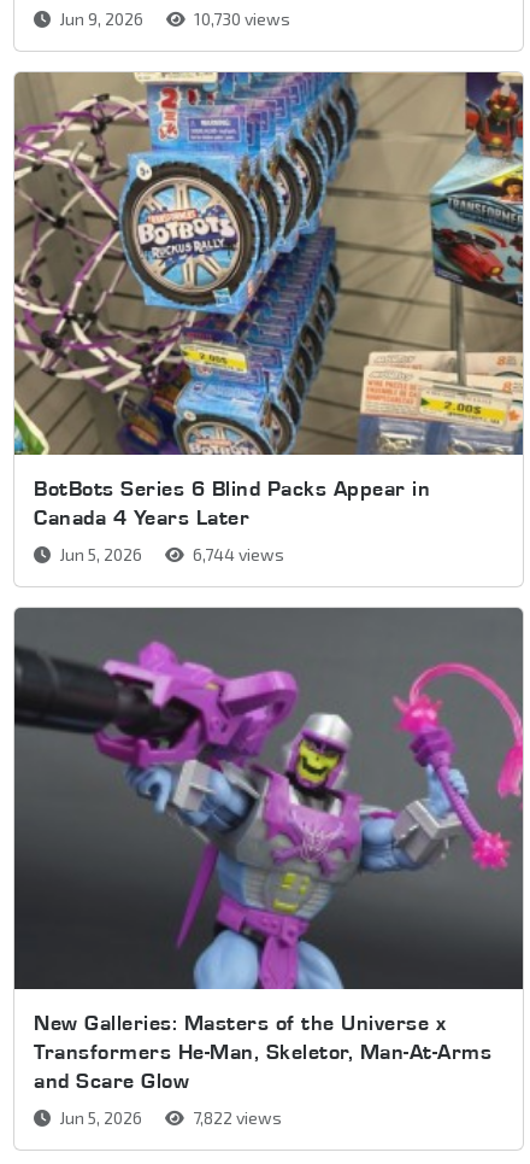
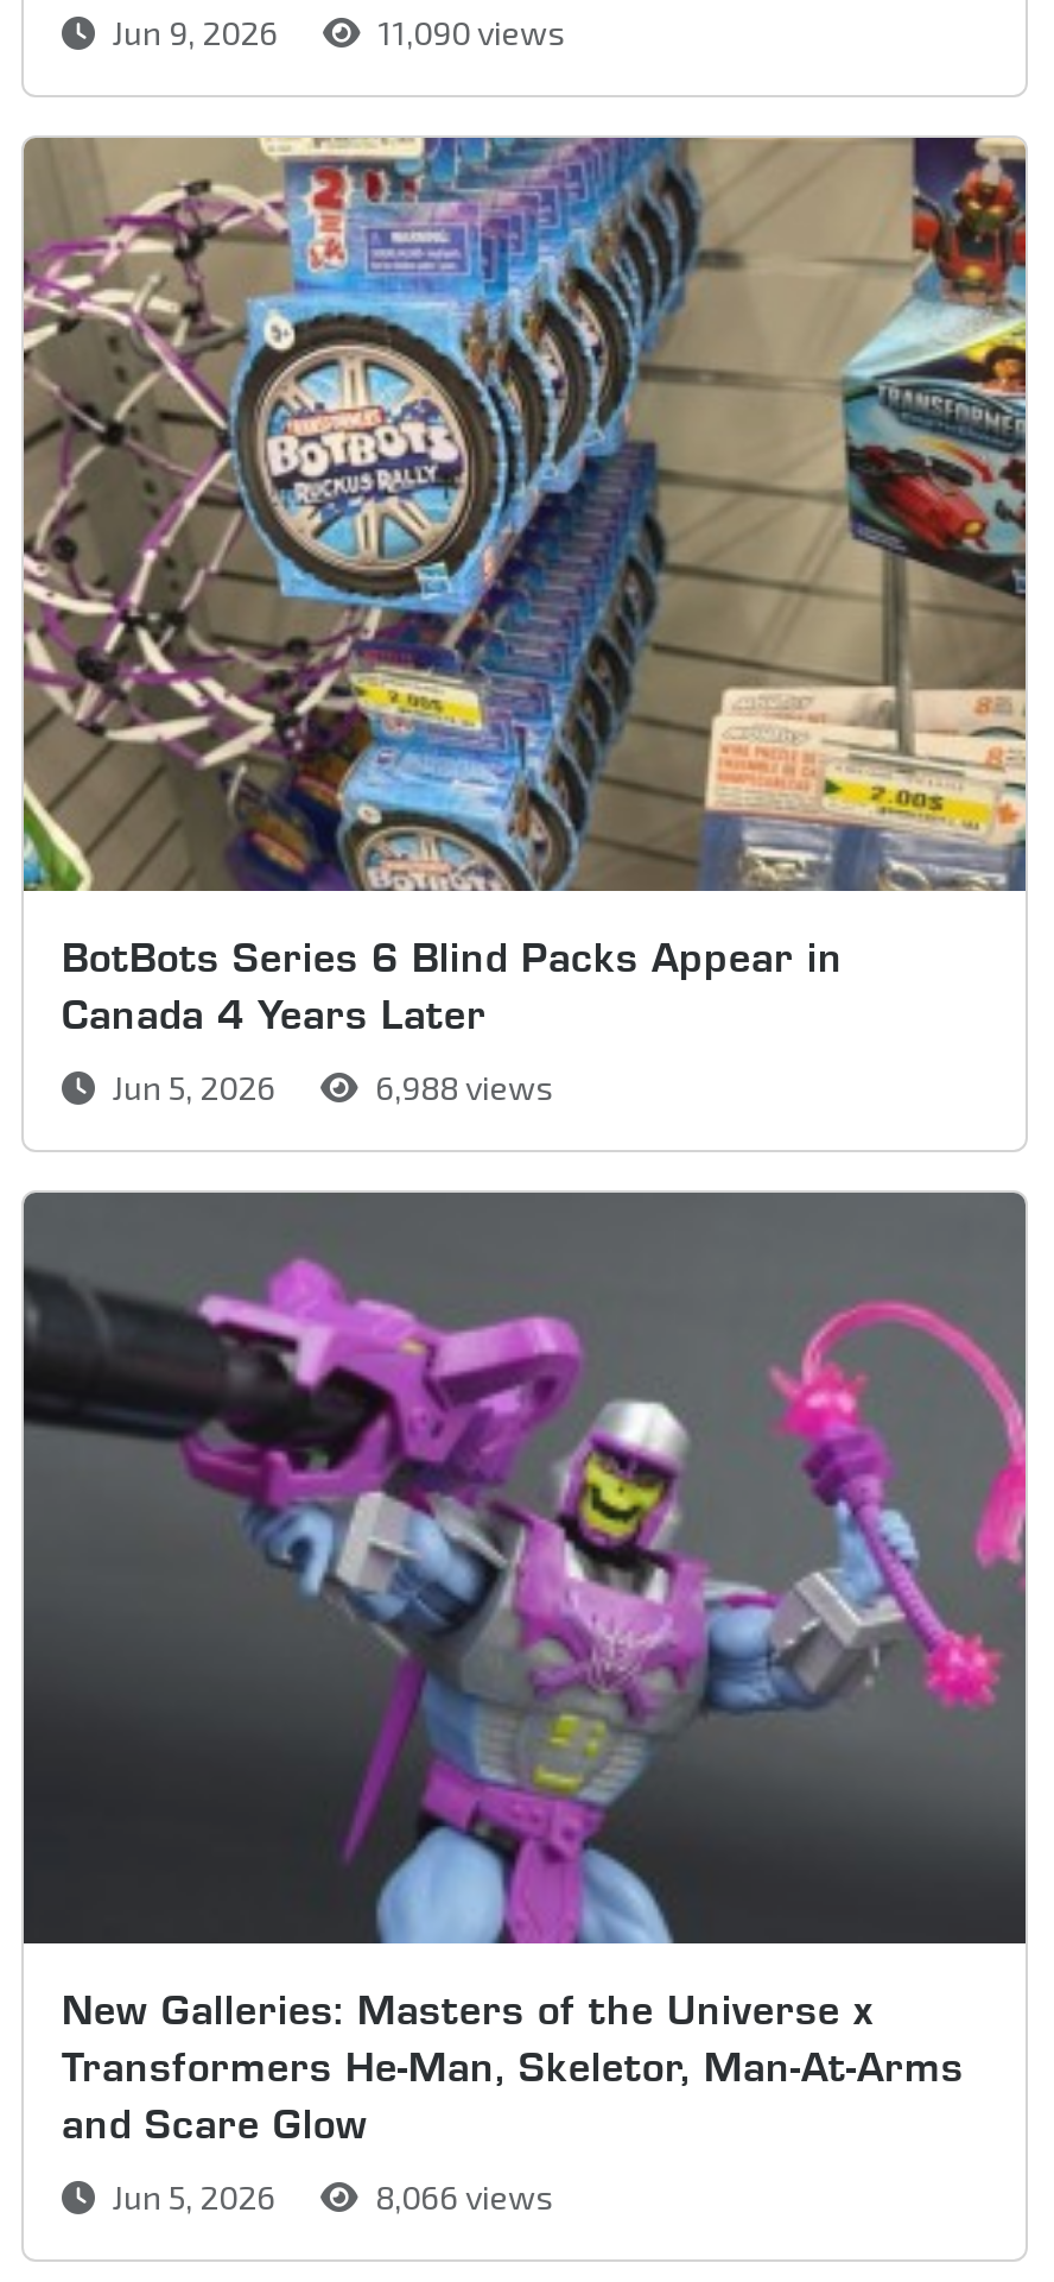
[190,9,290,29] 10,730 views -> [370,12,567,53] 11,090 views
[189,544,284,564] 6,744 views -> [368,1066,555,1106] 6,988 views
[189,1108,282,1128] 7,822 views -> [368,2177,555,2217] 8,066 views

